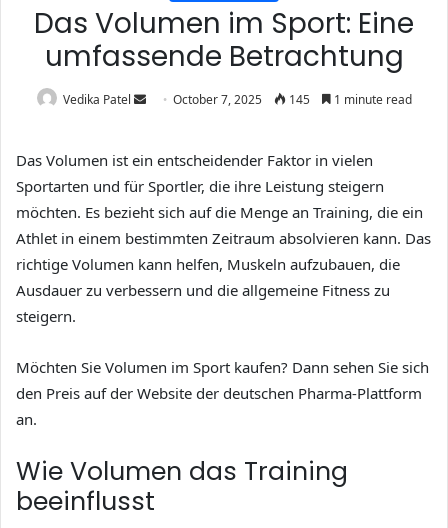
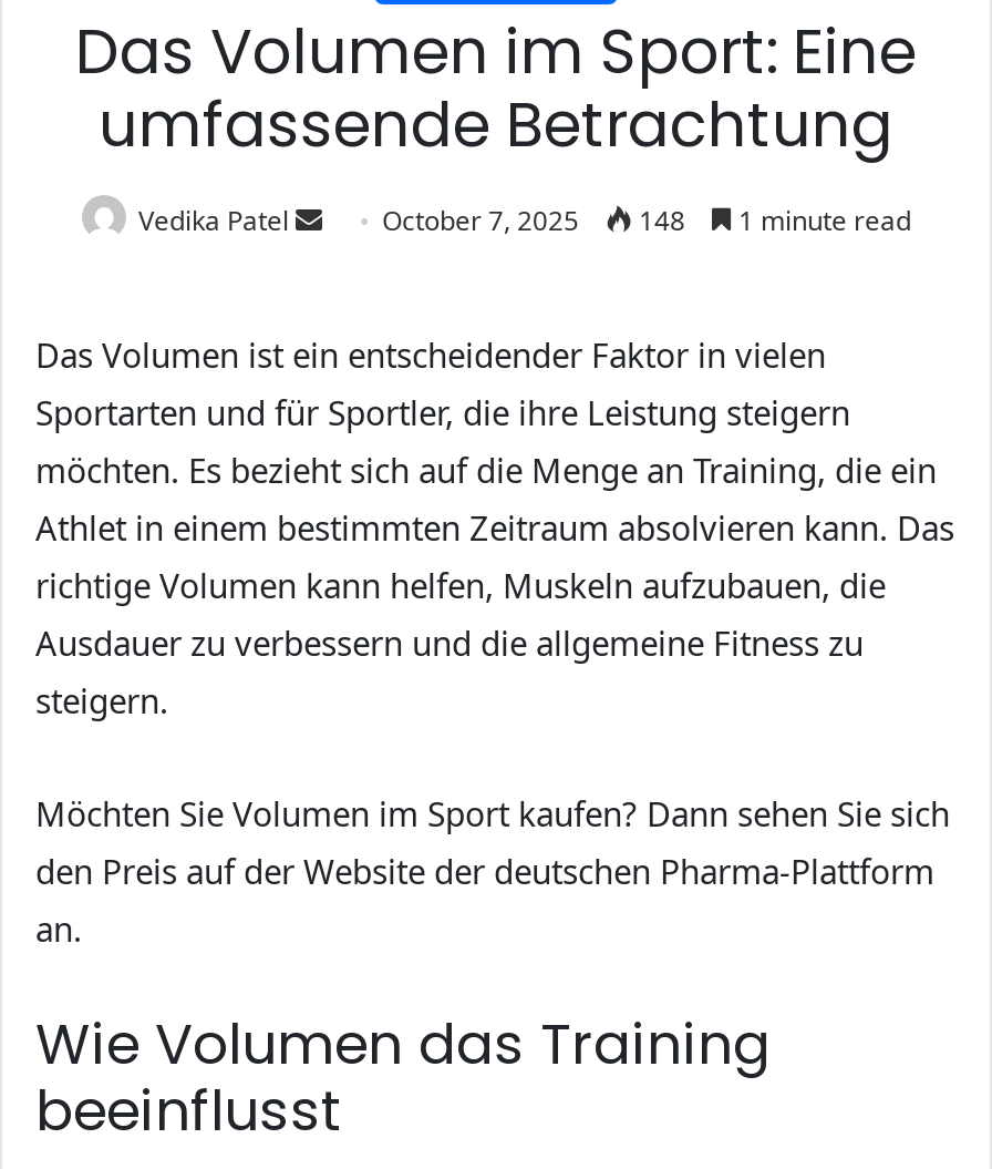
[172,91,411,108] October 7, 2025 145 1 minute read -> [382,202,911,239] October 7, 2025 148 1 minute read

